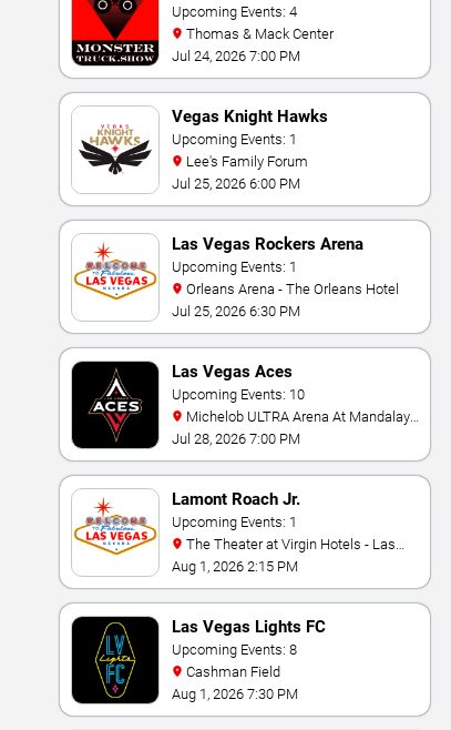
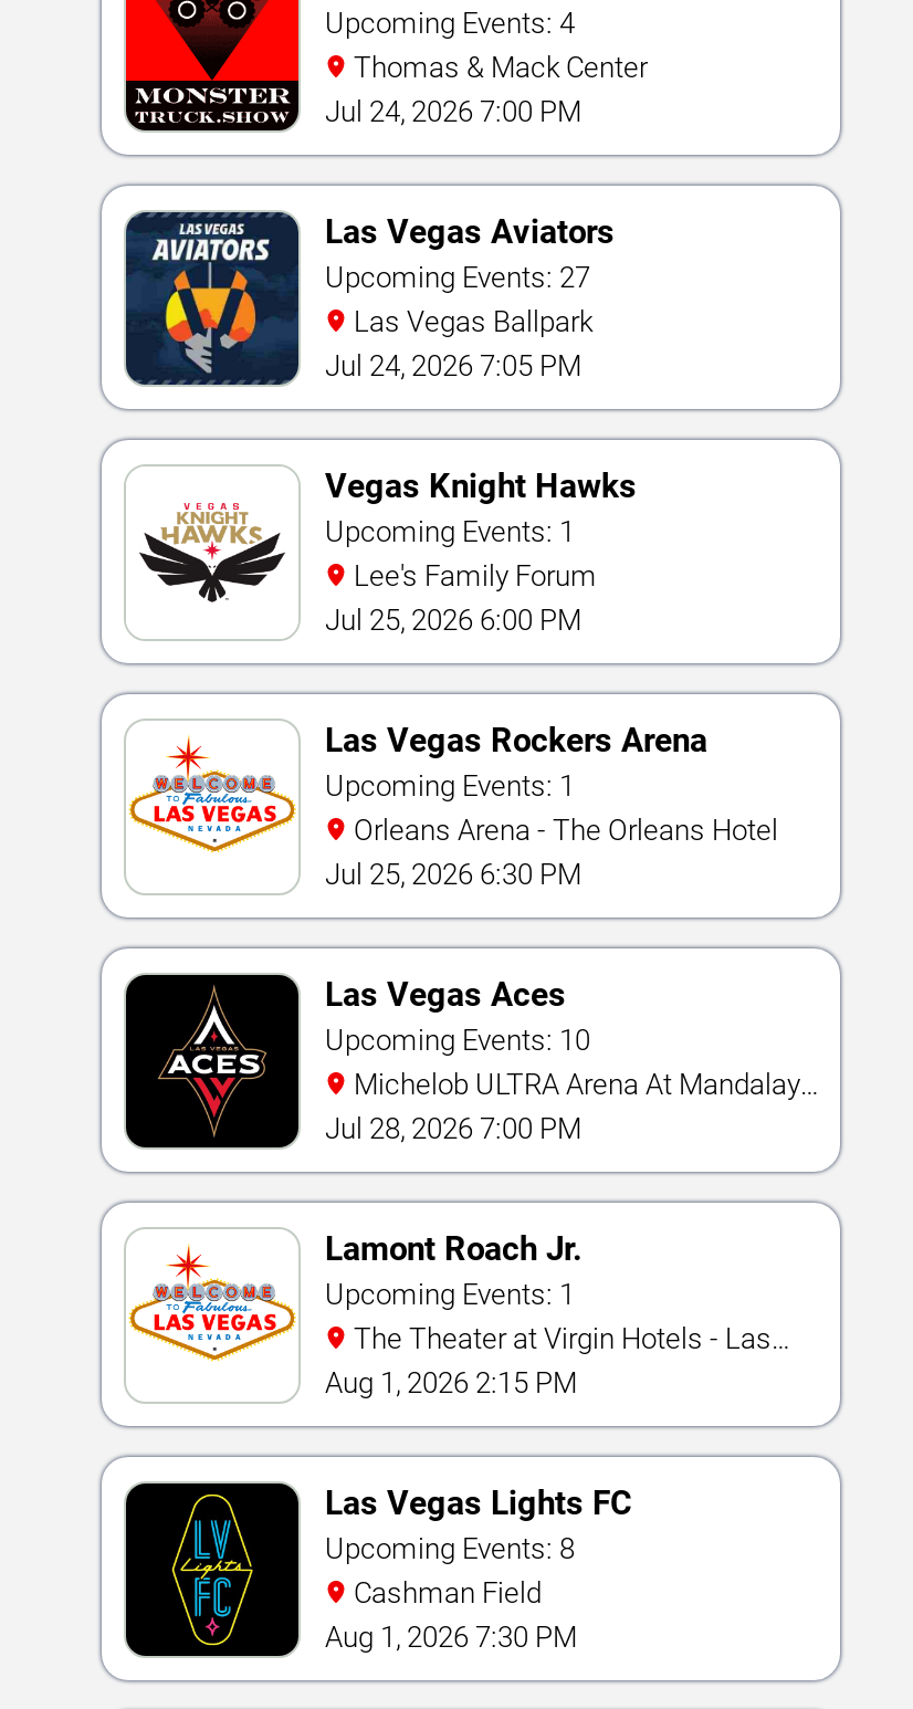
none -> [124,210,615,387] [image] | Las Vegas Aviators | Upcoming Events: 27 | Las Vegas Ballpark | Jul 24, 2026 7:05 PM

